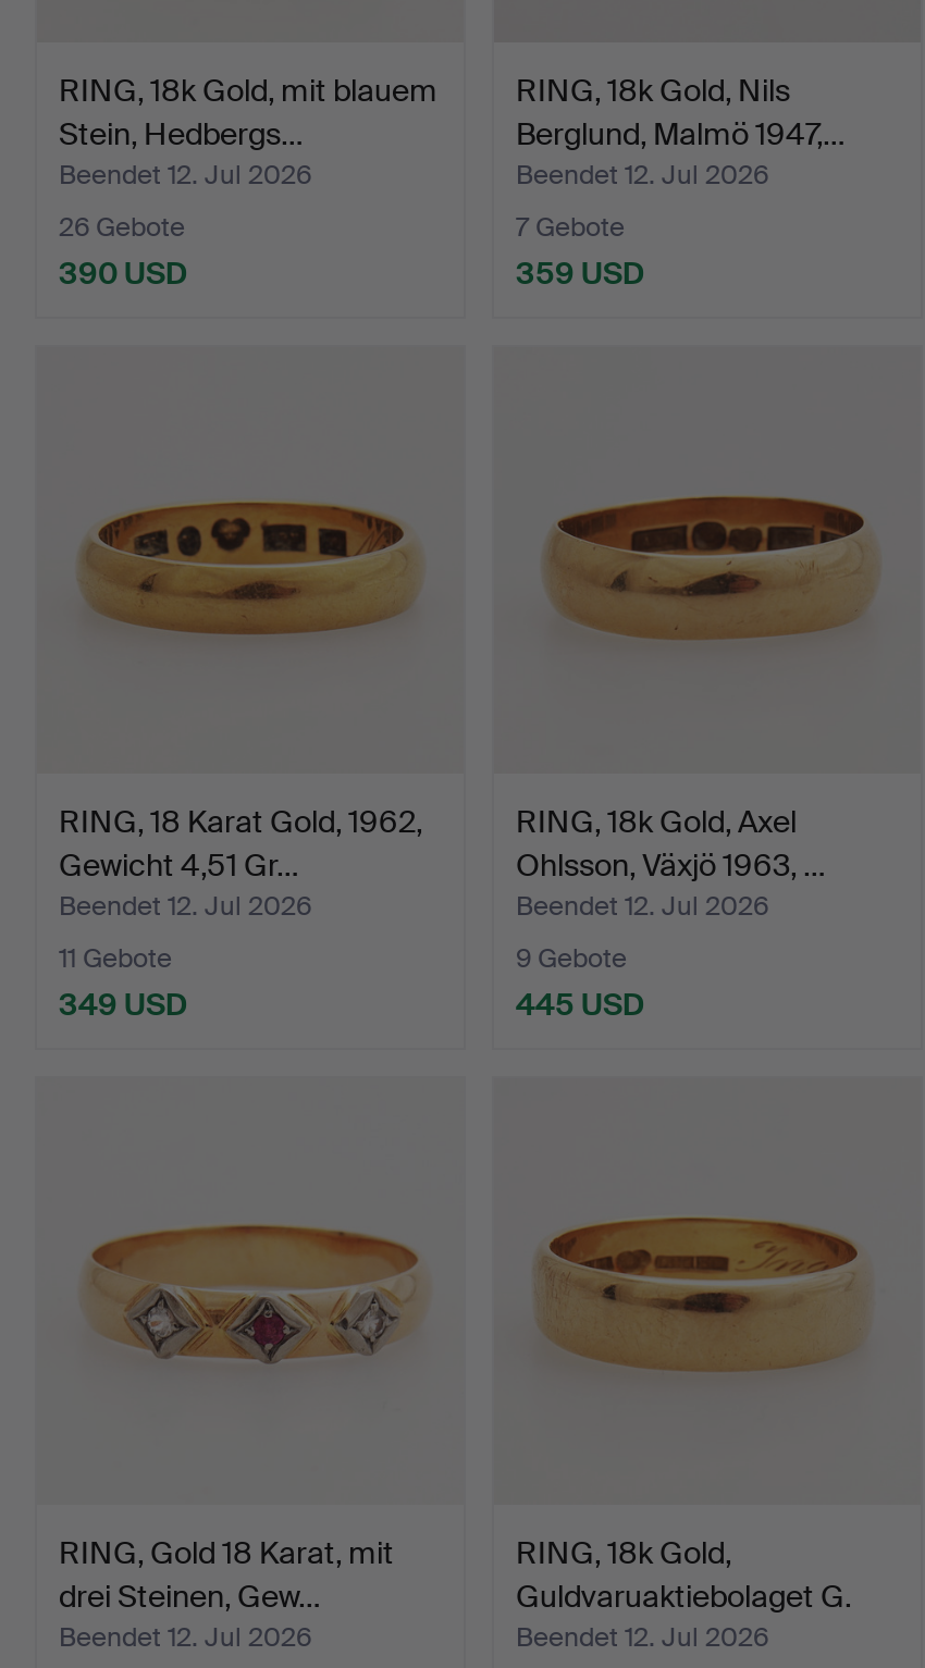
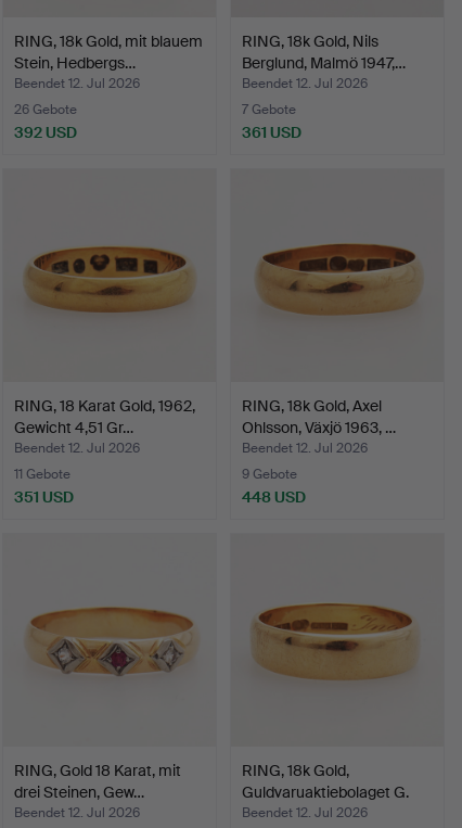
[59,253,187,292] 390 USD -> [14,122,77,142] 392 USD
[516,253,644,292] 359 USD -> [242,122,301,142] 361 USD
[59,984,187,1023] 349 USD -> [14,487,74,507] 351 USD
[516,984,644,1023] 445 USD -> [242,487,306,507] 448 USD

